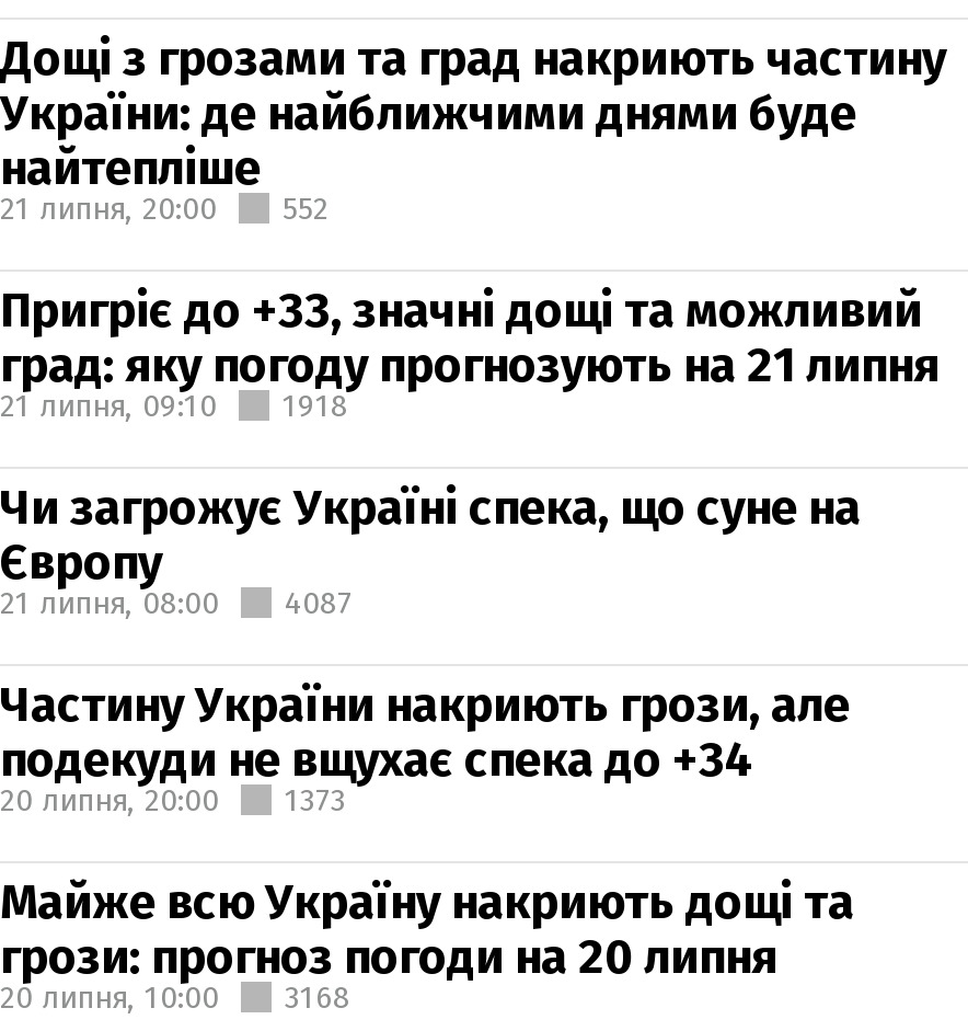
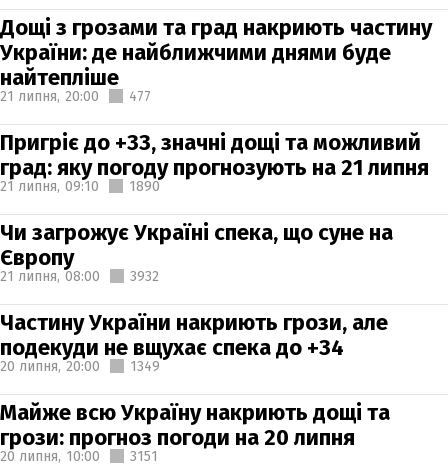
[0,190,329,227] 21 липня, 20:00 552 -> [0,87,151,104] 21 липня, 20:00 477
[283,387,348,424] 1918 -> [129,177,160,194] 1890
[0,584,353,621] 21 липня, 08:00 4087 -> [0,267,159,284] 21 липня, 08:00 3932
[0,781,346,818] 20 липня, 20:00 1373 -> [0,357,160,374] 20 липня, 20:00 1349
[0,978,350,1016] 20 липня, 10:00 3168 -> [0,447,158,464] 20 липня, 10:00 3151

